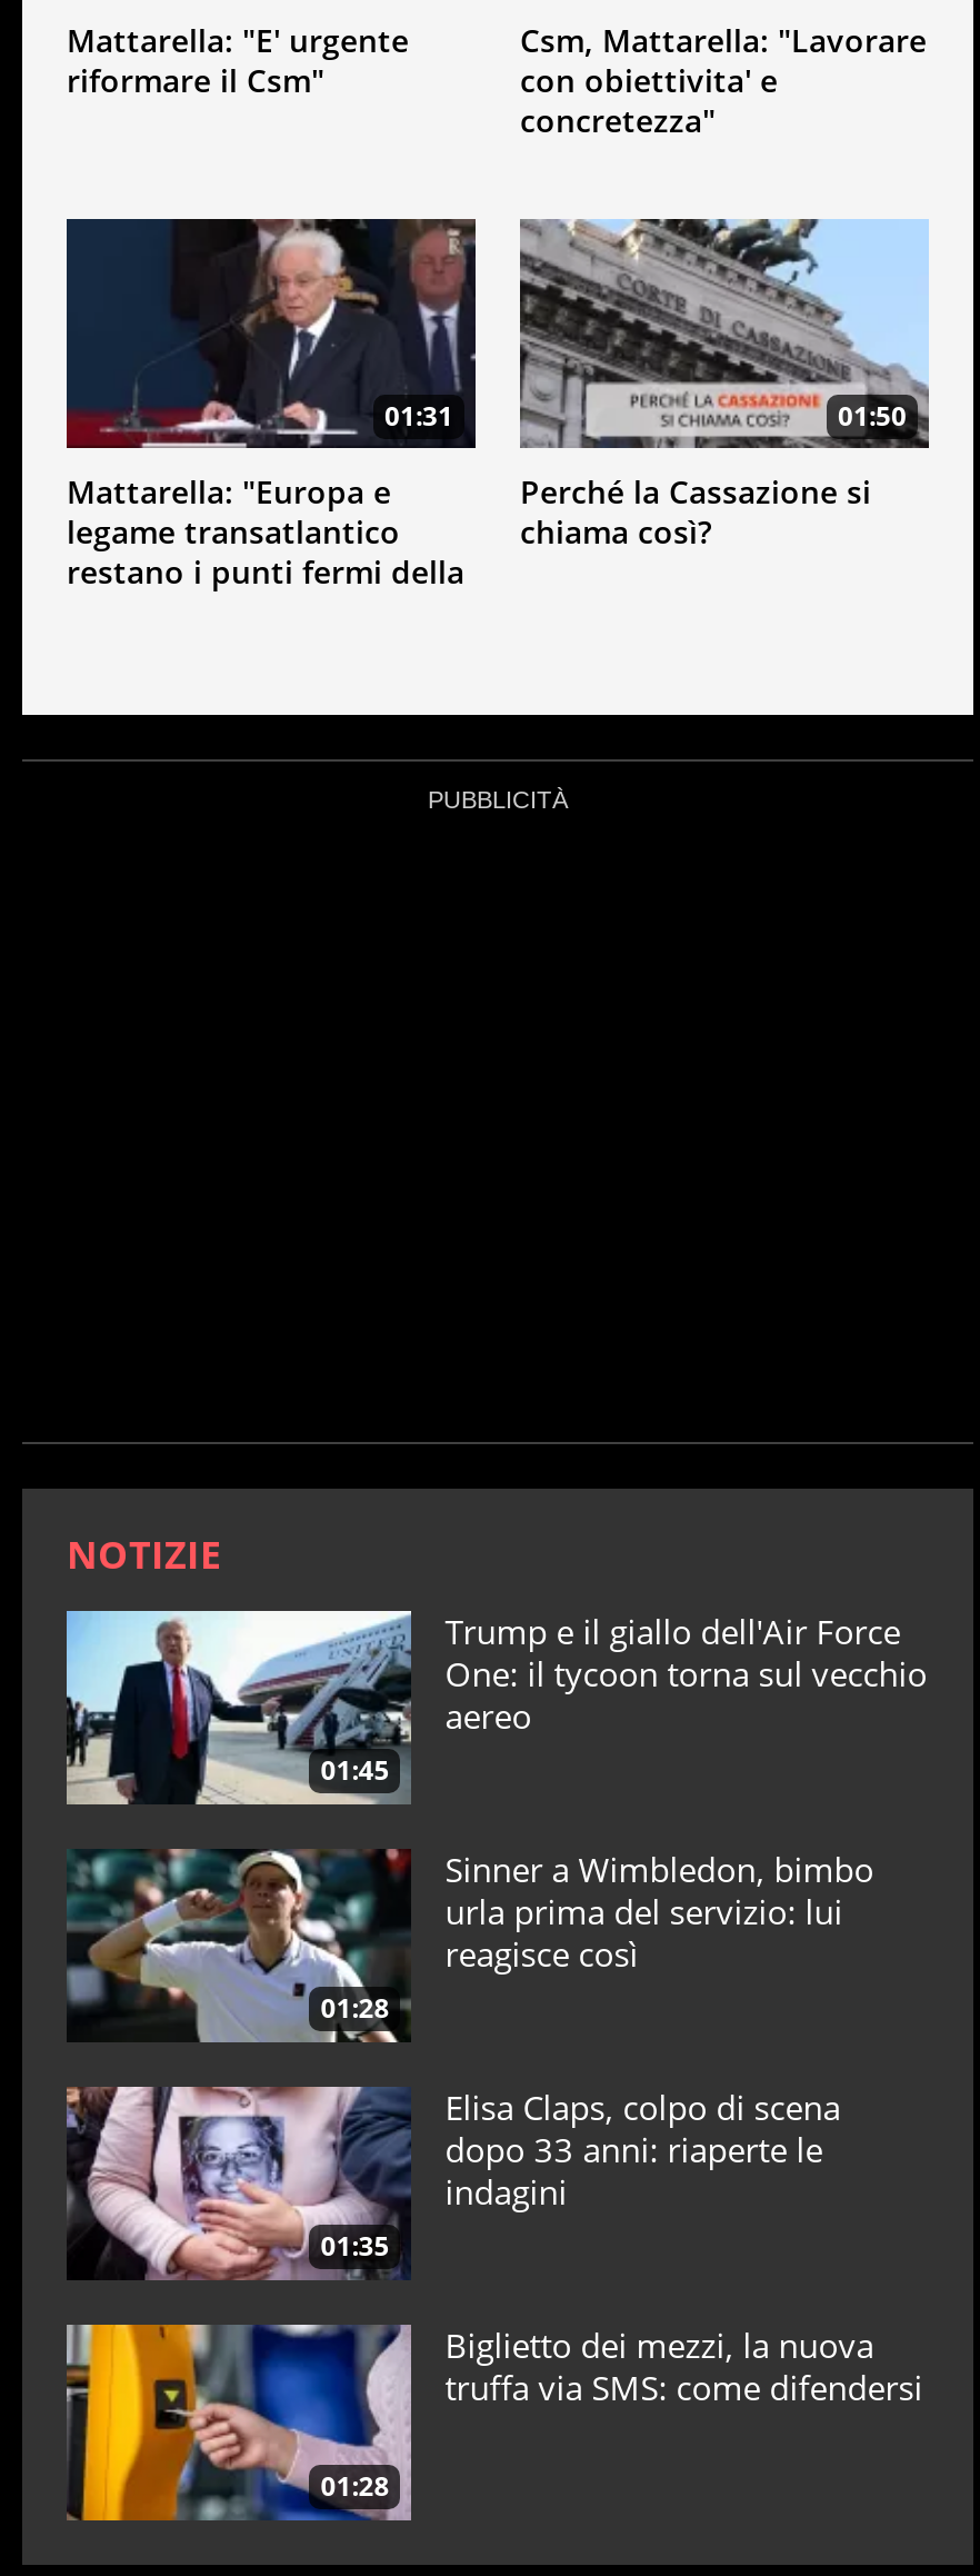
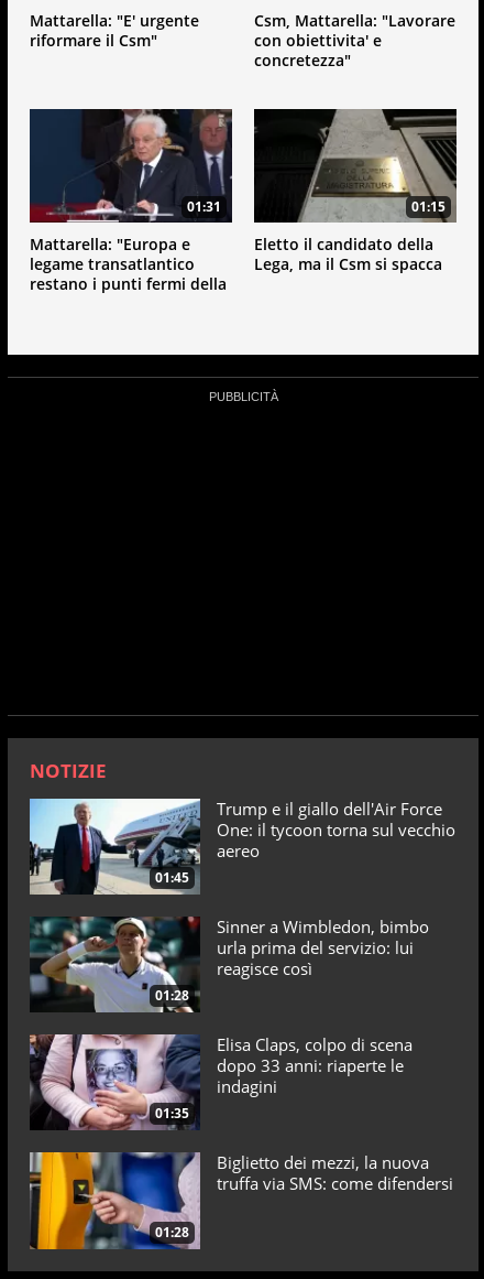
[520,217,929,448] [image] | 01:50 -> [254,108,458,223] [image] | 01:15
[520,470,871,552] Perché la Cassazione si | chiama così? -> [254,233,442,274] Eletto il candidato della | Lega, ma il Csm si spacca

